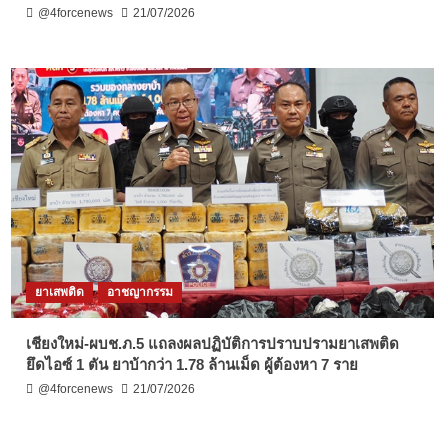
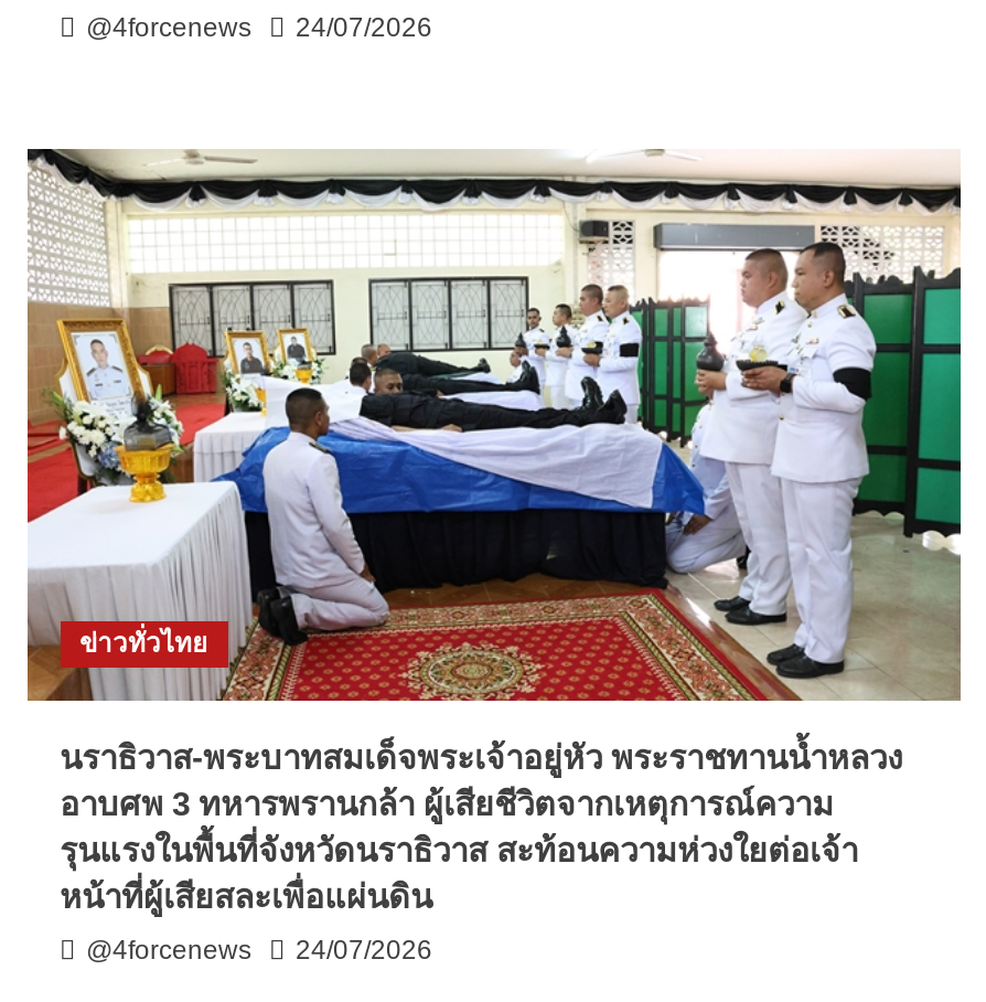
[37,6,194,20] @4forcenews 21/07/2026 -> [86,13,432,44] @4forcenews 24/07/2026
[10,67,435,318] [image] | ยาเสพติด | อาชญากรรม -> [25,147,961,703] [image] | ข่าวทั่วไทย
[25,335,398,373] เชียงใหม่-ผบช.ภ.5 แถลงผลปฏิบัติการปราบปรามยาเสพติด | ยึดไอซ์ 1 ตัน ยาบ้ากว่า 1.78 ล้านเม็ด ผู้ต้องหา 7 ราย -> [60,739,902,916] นราธิวาส-พระบาทสมเด็จพระเจ้าอยู่หัว พระราชทานน้ำหลวง | อาบศพ 3 ทหารพรานกล้า ผู้เสียชีวิตจากเหตุการณ์ความ | รุนแรงในพื้นที่จังหวัดนราธิวาส สะท้อนความห่วงใยต่อเจ้า | หน้าที่ผู้เสียสละเพื่อแผ่นดิน
[37,382,194,396] @4forcenews 21/07/2026 -> [86,936,432,967] @4forcenews 24/07/2026

